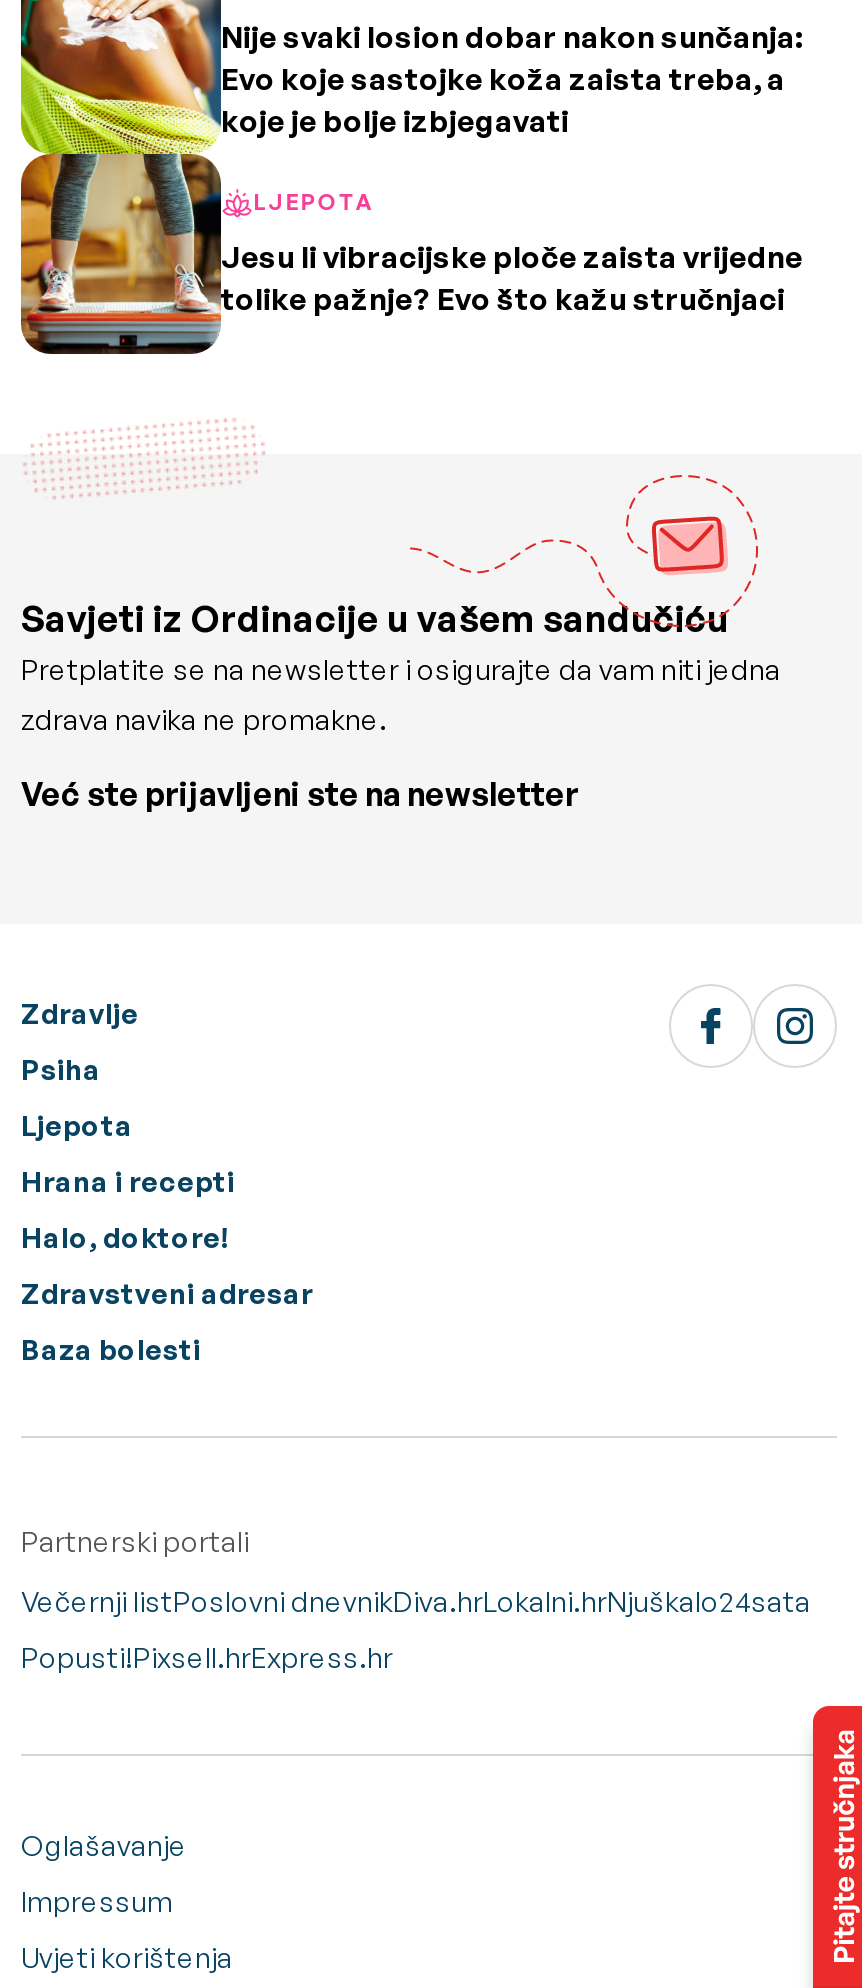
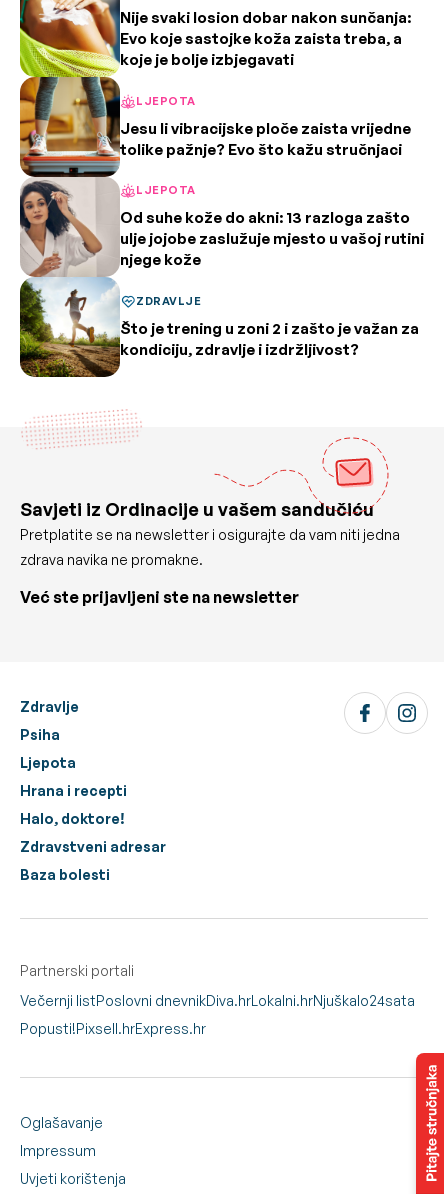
none -> [19,177,424,377] [image] | LJEPOTA | Od suhe kože do akni: 13 razloga zašto | ulje jojobe zaslužuje mjesto u vašoj rutini | njege kože | ZDRAVLJE | Što je trening u zoni 2 i zašto je važan za | kondiciju, zdravlje i izdržljivost?

